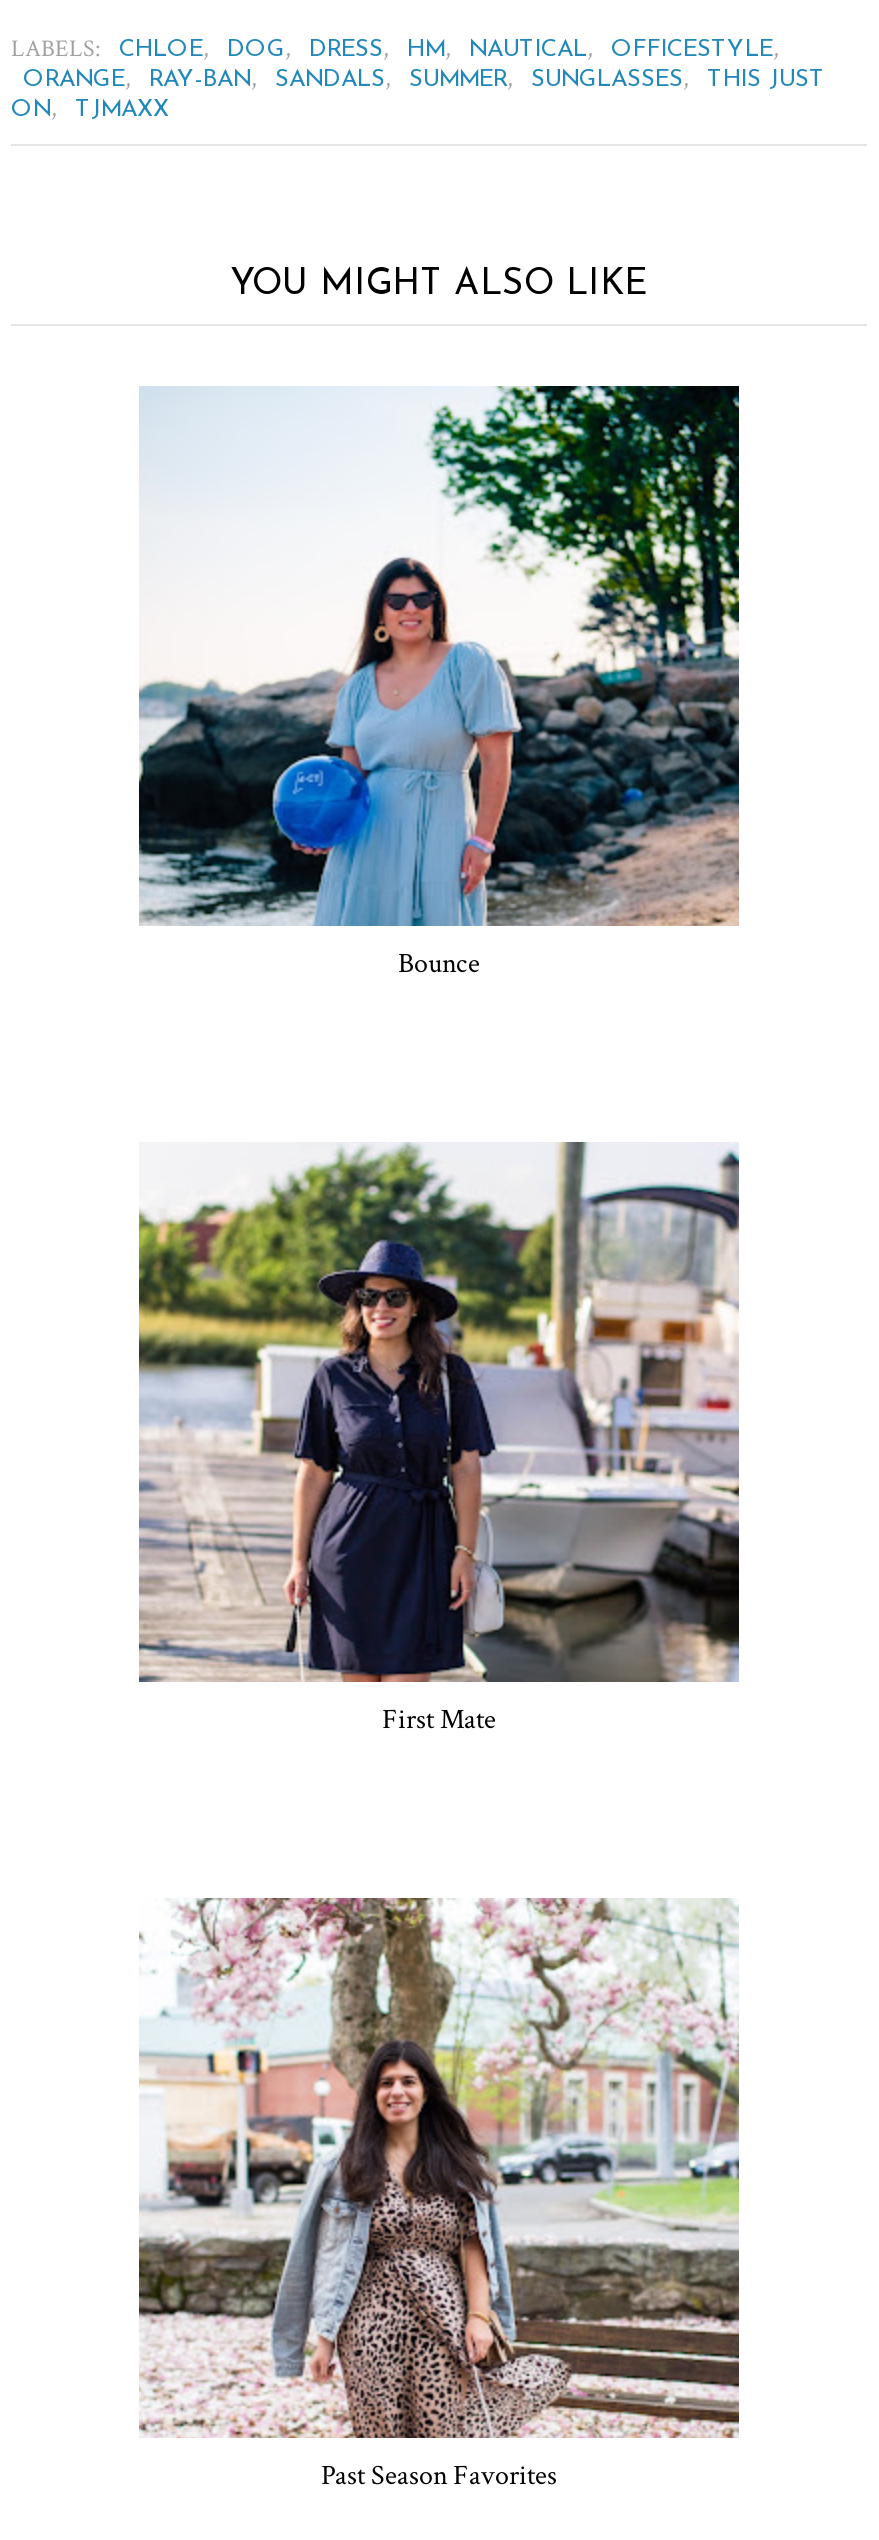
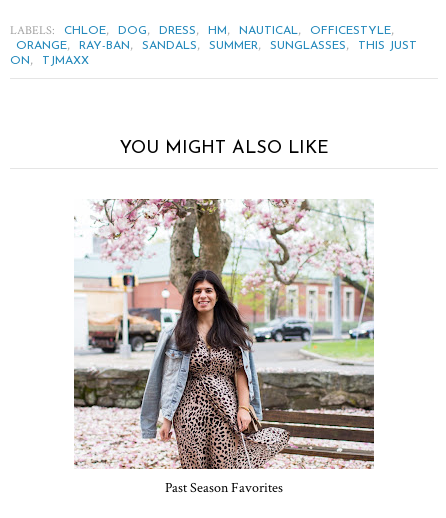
[137,384,741,981] [image] | Bounce -> none
[137,1140,741,1737] [image] | First Mate -> none

